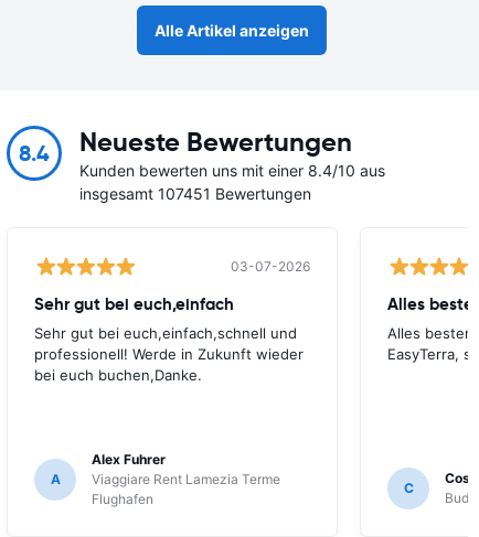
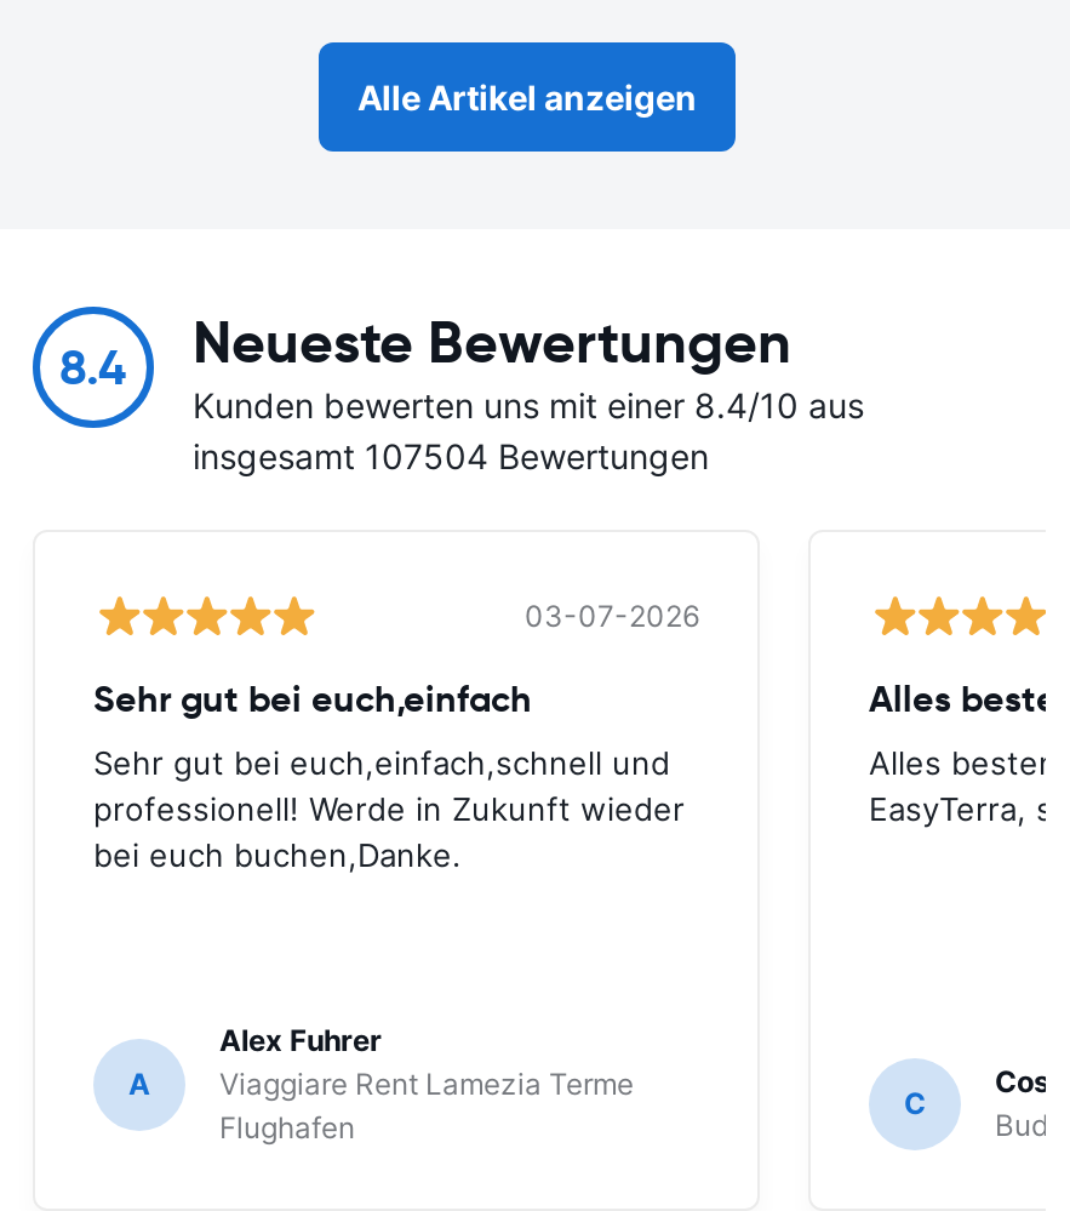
[79,185,311,203] insgesamt 107451 Bewertungen -> [193,436,709,478] insgesamt 107504 Bewertungen

